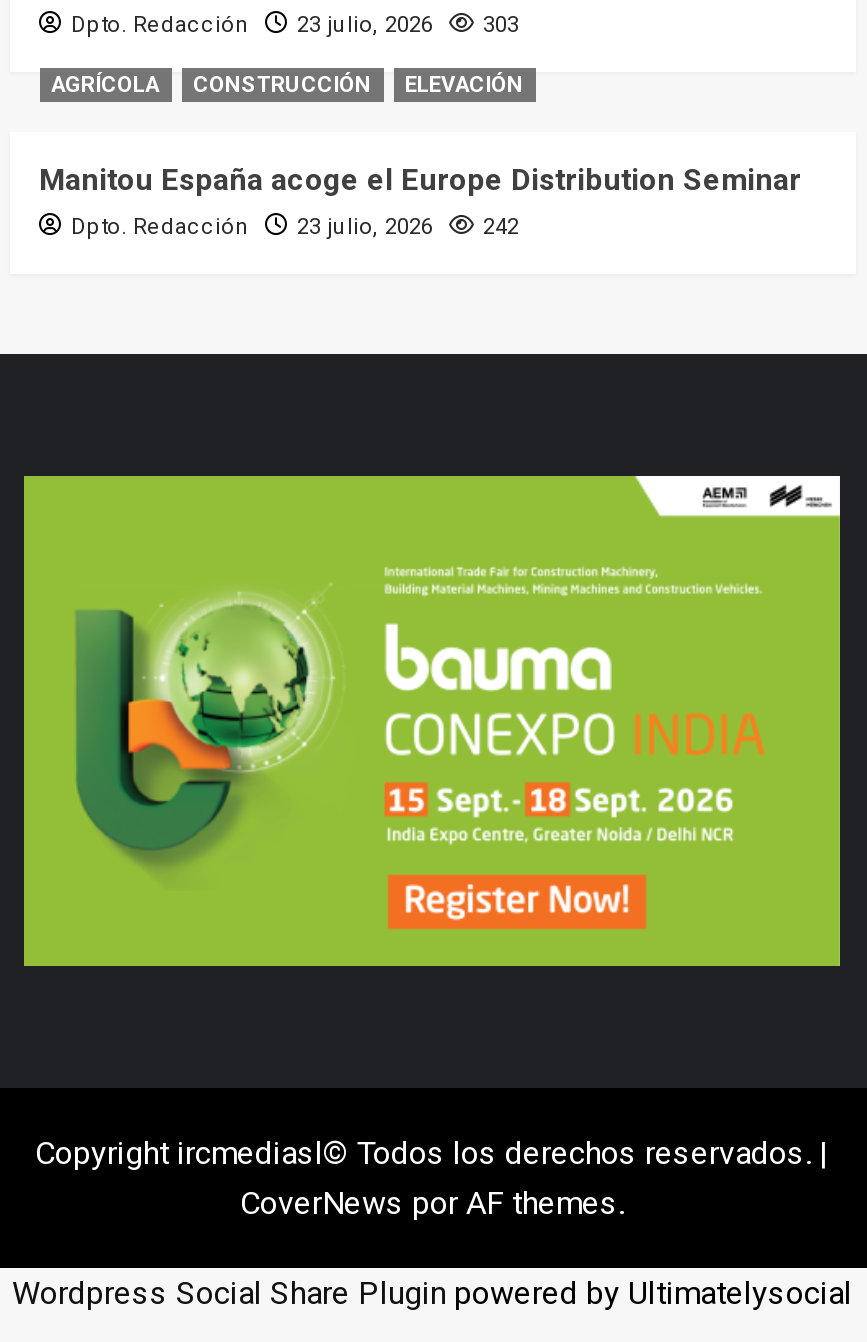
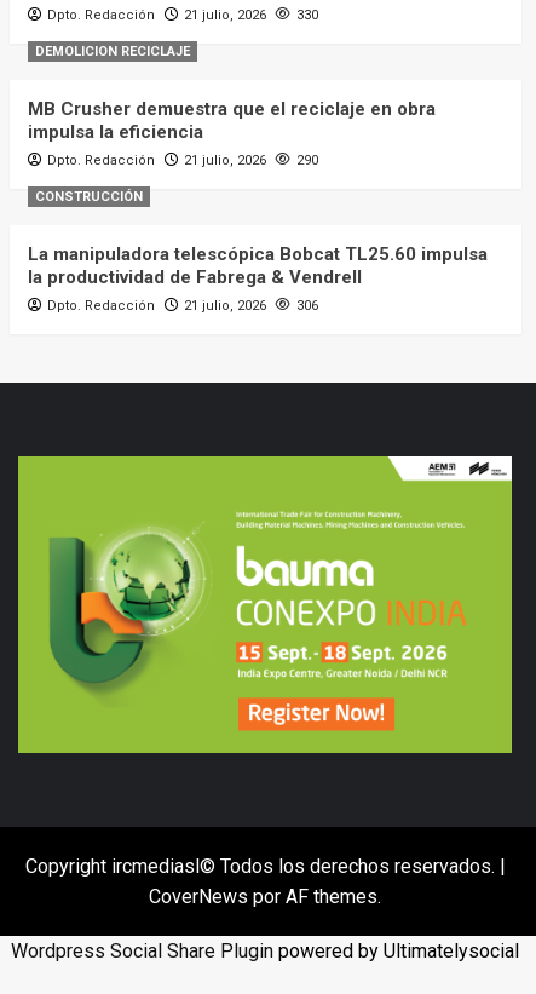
[297,12,519,38] 23 julio, 2026 | 303 -> [183,7,318,23] 21 julio, 2026 | 330
[51,72,523,98] AGRÍCOLA | ELEVACIÓN -> [34,44,189,59] DEMOLICION RECICLAJE
moved [193,72,371,98] -> [34,189,142,205]: CONSTRUCCIÓN
[39,162,801,198] Manitou España acoge el Europe Distribution Seminar -> [27,98,435,143] MB Crusher demuestra que el reciclaje en obra | impulsa la eficiencia
[297,214,519,240] 23 julio, 2026 | 242 -> [27,153,487,314] 21 julio, 2026 | 290 | La manipuladora telescópica Bobcat TL25.60 impulsa | la productividad de Fabrega & Vendrell | Dpto. Redacción | 21 julio, 2026 | 306

